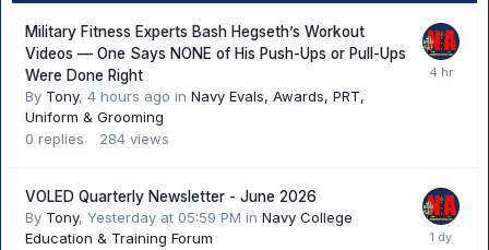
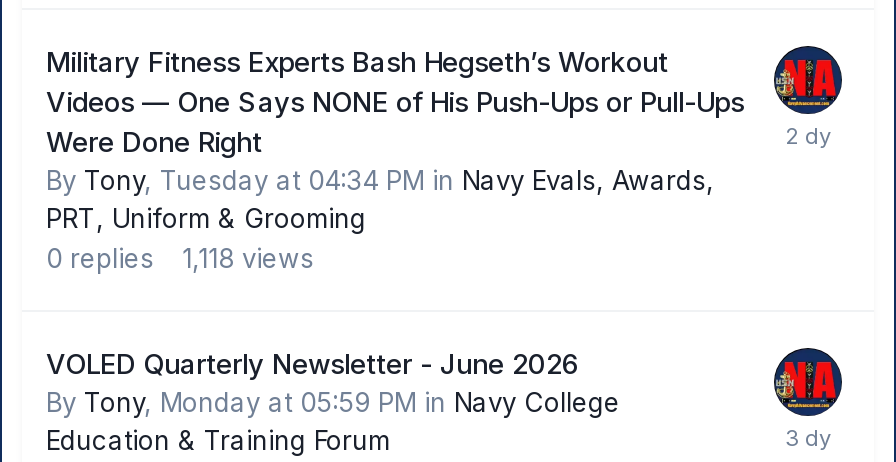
[25,88,365,126] By Tony, 4 hours ago in Navy Evals, Awards, PRT, | Uniform & Grooming -> [46,165,714,235] By Tony, Tuesday at 04:34 PM in Navy Evals, Awards, | PRT, Uniform & Grooming
[25,130,169,148] 0 replies 284 views -> [46,243,314,275] 0 replies 1,118 views
[25,209,353,226] By Tony, Yesterday at 05:59 PM in Navy College -> [46,387,620,419] By Tony, Monday at 05:59 PM in Navy College

